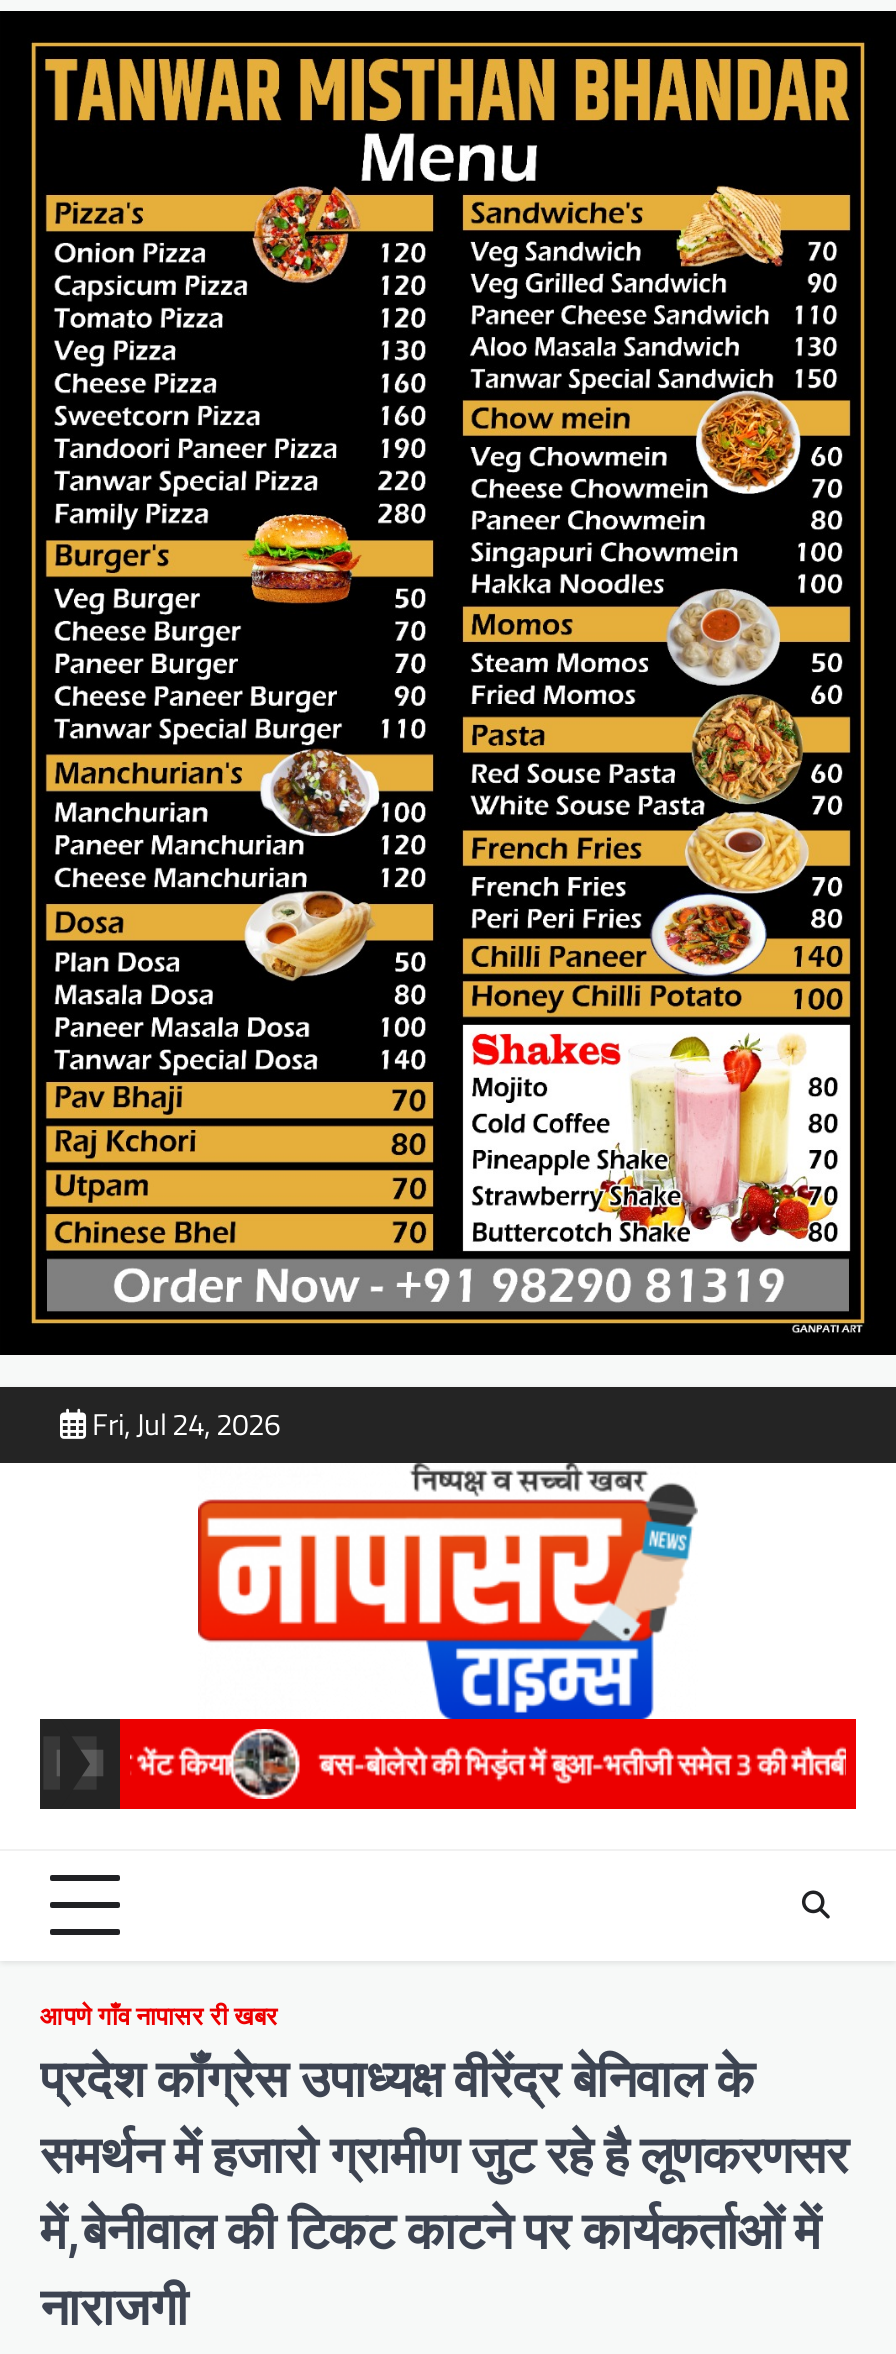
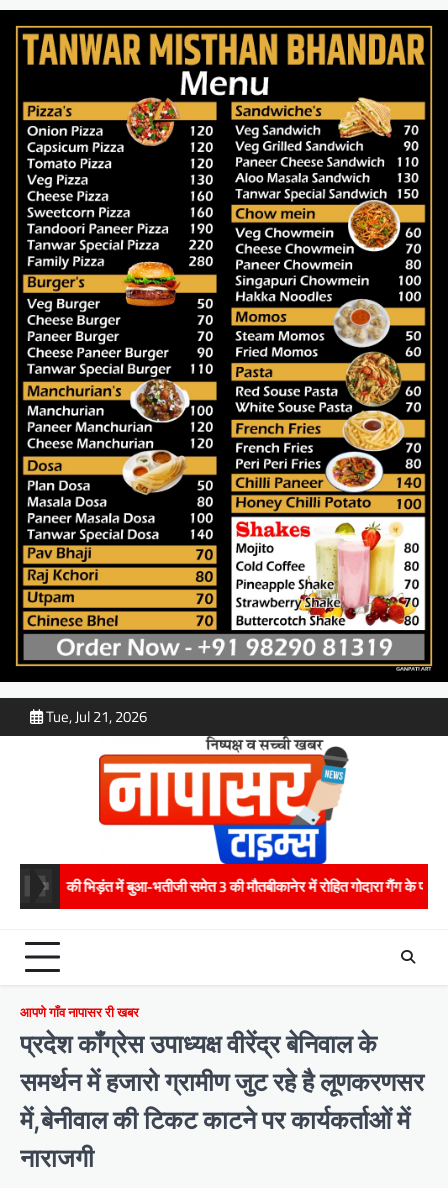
[92,1402,280,1448] Fri, Jul 24, 2026 -> [46,705,147,728] Tue, Jul 21, 2026

